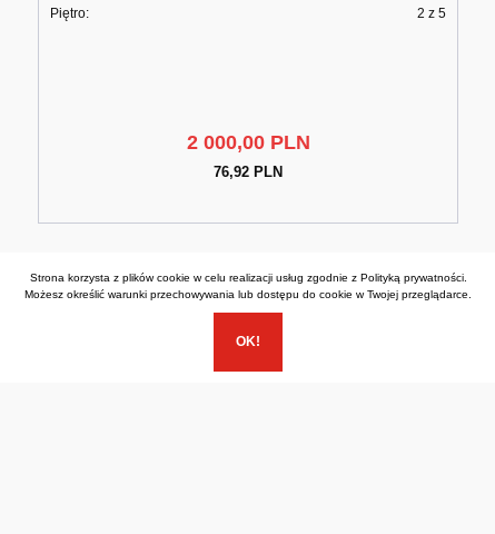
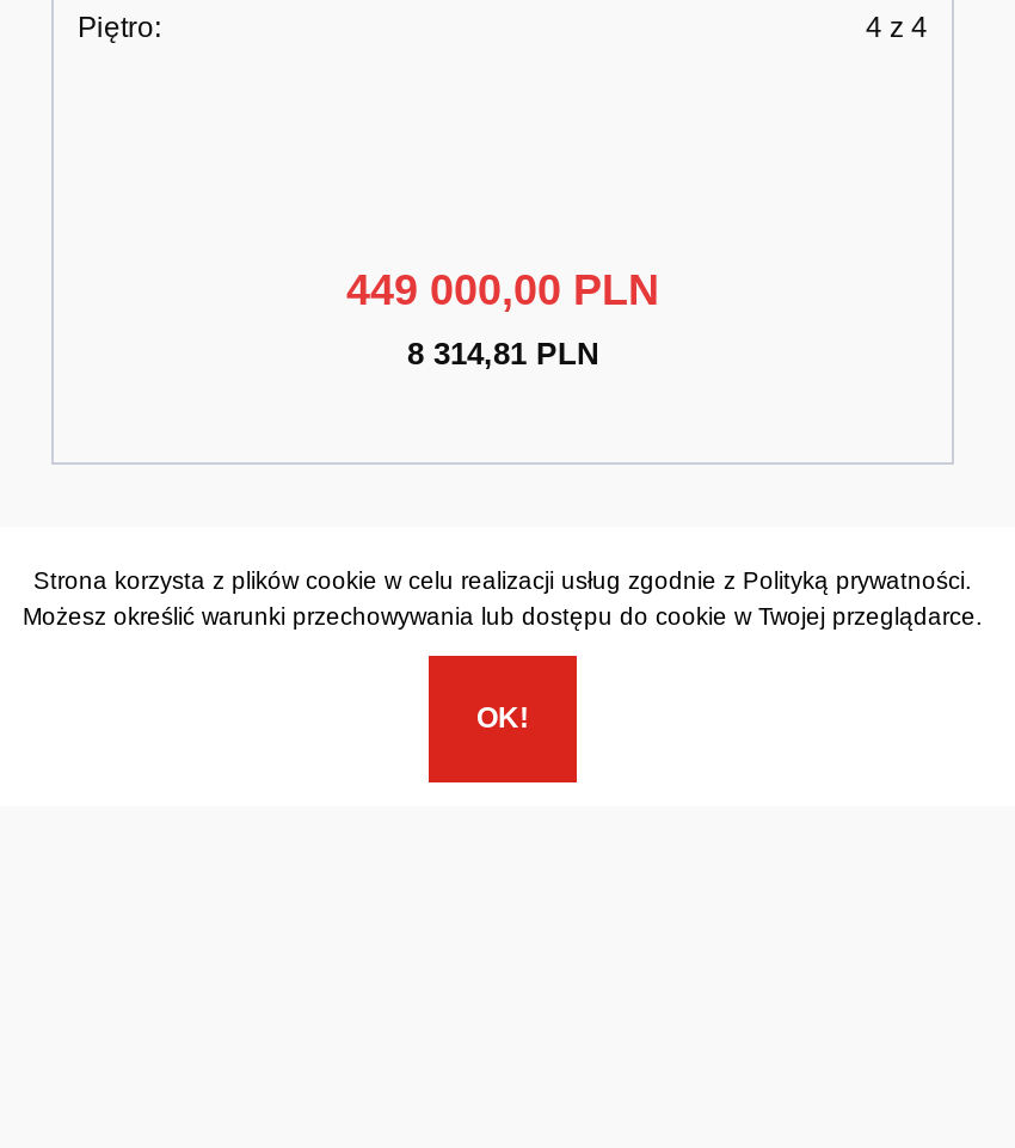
[417,6,446,21] 2 z 5 -> [866,11,928,44] 4 z 4
[186,131,310,154] 2 000,00 PLN -> [346,266,659,314] 449 000,00 PLN
[214,164,283,180] 76,92 PLN -> [407,336,598,372] 8 314,81 PLN

